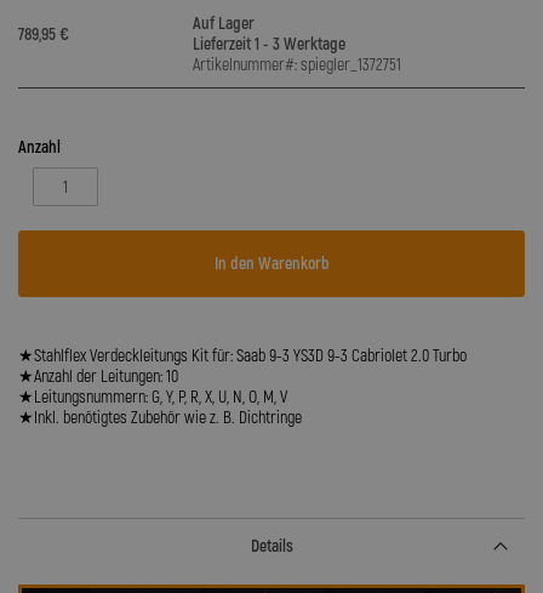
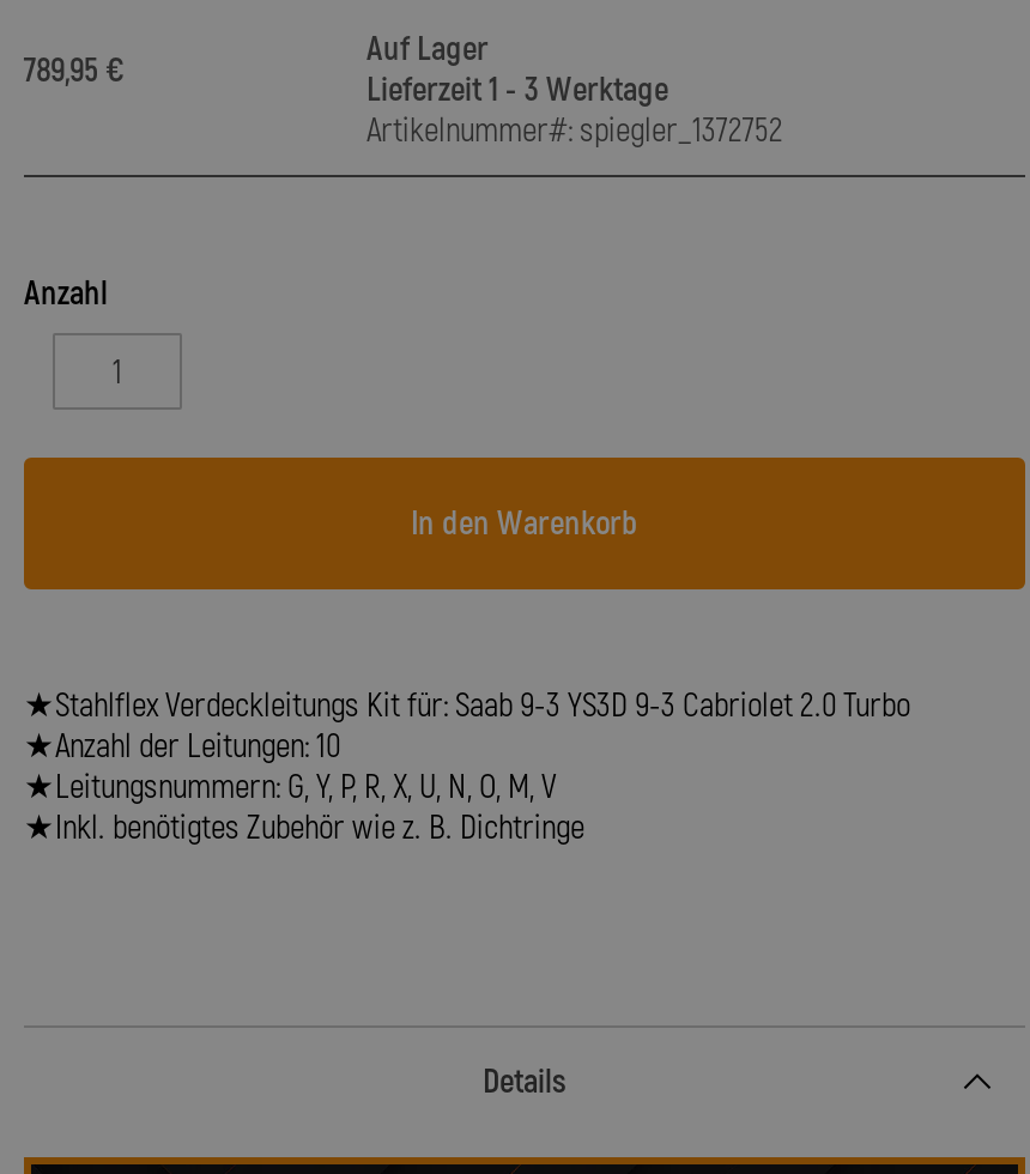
[193,55,401,75] Artikelnummer#: spiegler_1372751 -> [366,110,783,151] Artikelnummer#: spiegler_1372752

